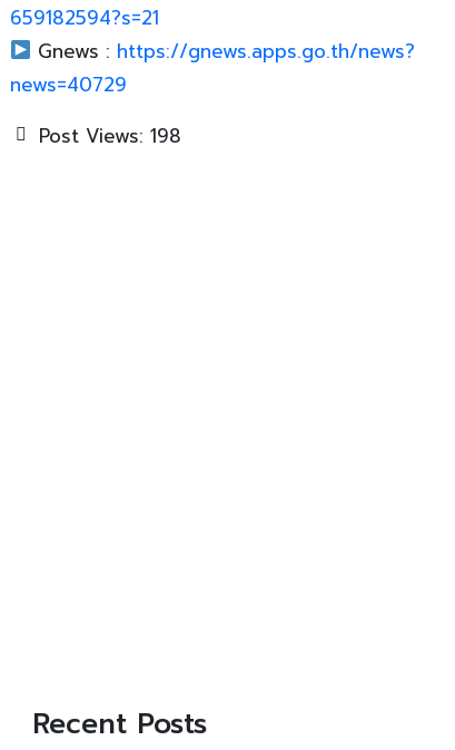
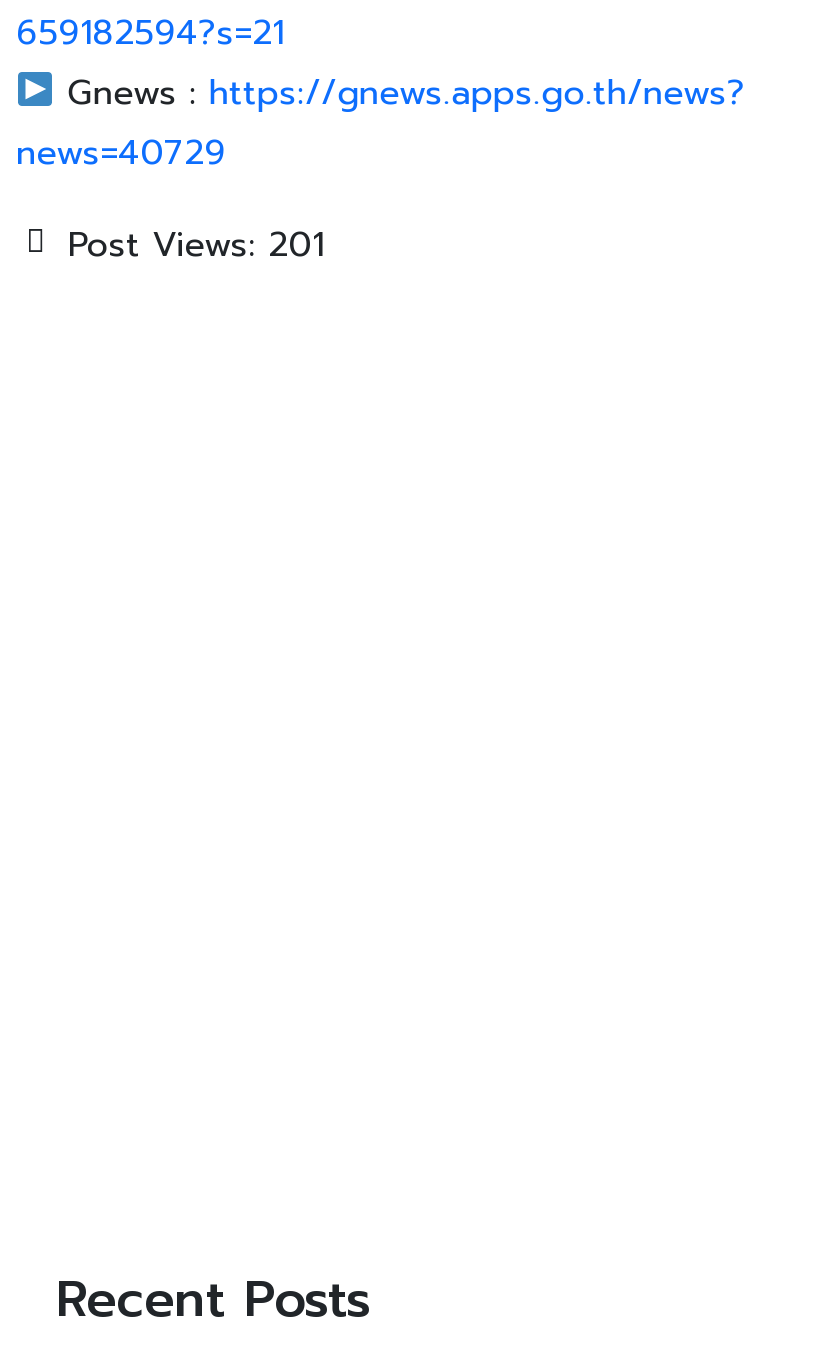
[39,121,181,150] Post Views: 198 -> [68,217,324,269] Post Views: 201

